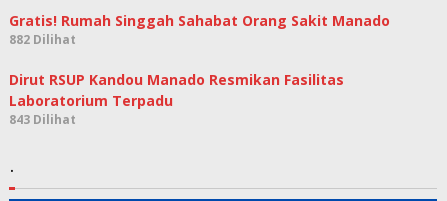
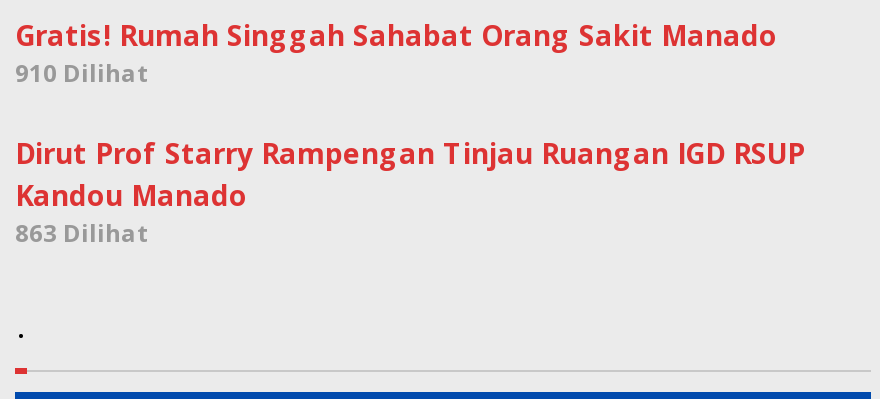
[9,31,76,48] 882 Dilihat -> [15,57,149,91] 910 Dilihat
[9,70,344,128] Dirut RSUP Kandou Manado Resmikan Fasilitas | Laboratorium Terpadu | 843 Dilihat -> [15,135,805,251] Dirut Prof Starry Rampengan Tinjau Ruangan IGD RSUP | Kandou Manado | 863 Dilihat

